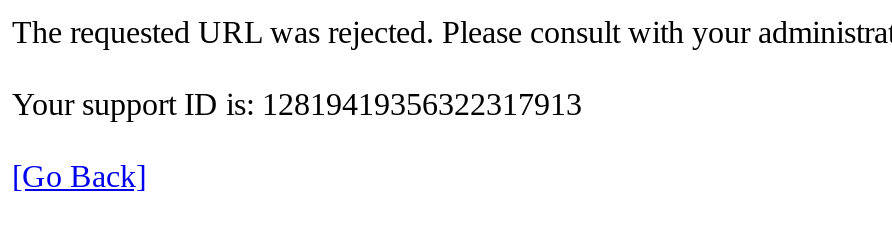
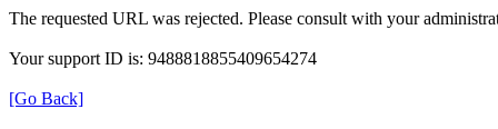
[12,87,582,121] Your support ID is: 12819419356322317913 -> [9,49,317,68] Your support ID is: 9488818855409654274

